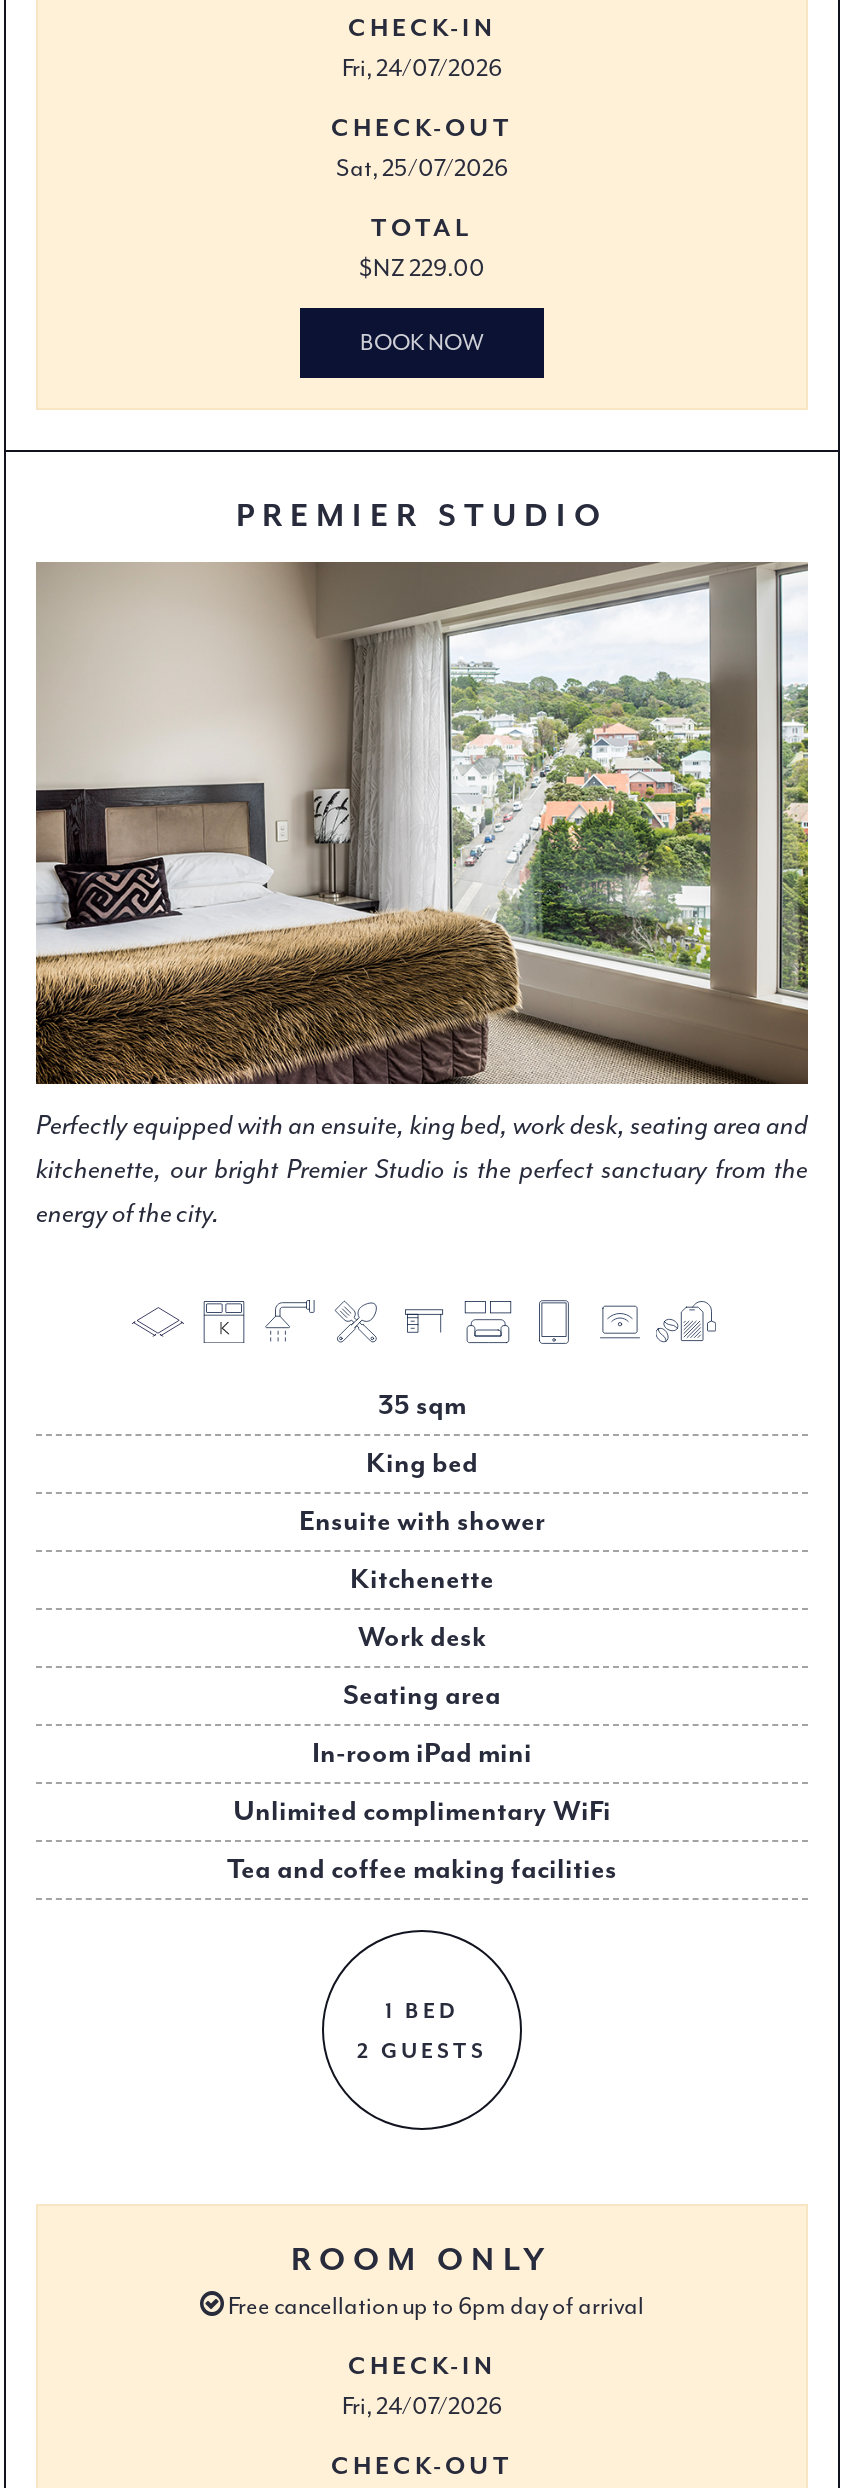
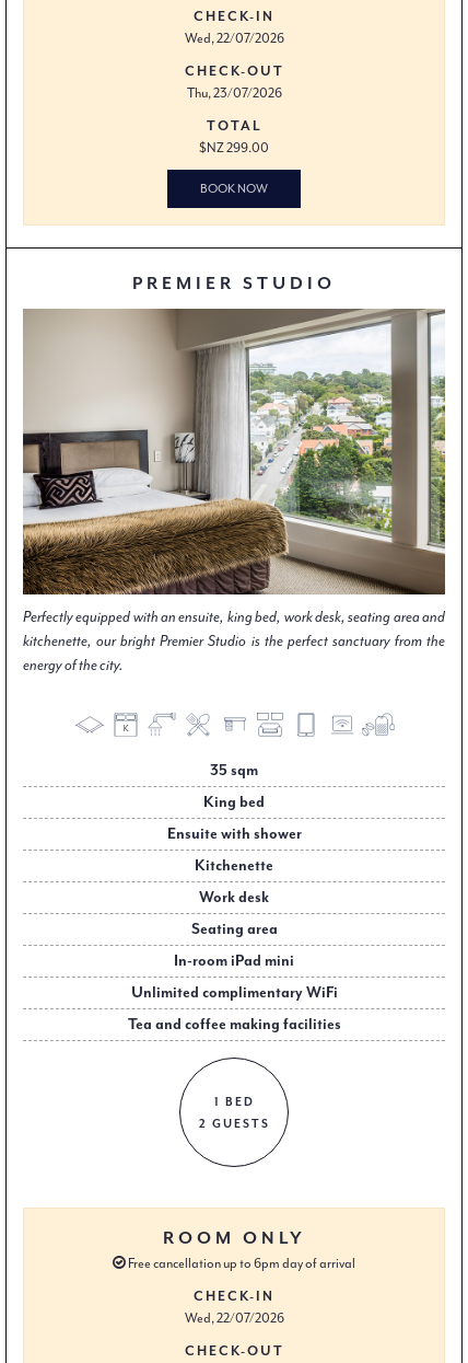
[342,53,502,85] Fri, 24/07/2026 -> [184,30,284,48] Wed, 22/07/2026
[336,153,508,185] Sat, 25/07/2026 -> [186,85,282,102] Thu, 23/07/2026
[359,253,485,285] $NZ 229.00 -> [199,140,269,157] $NZ 299.00
[342,2390,502,2422] Fri, 24/07/2026 -> [184,1310,284,1327] Wed, 22/07/2026

